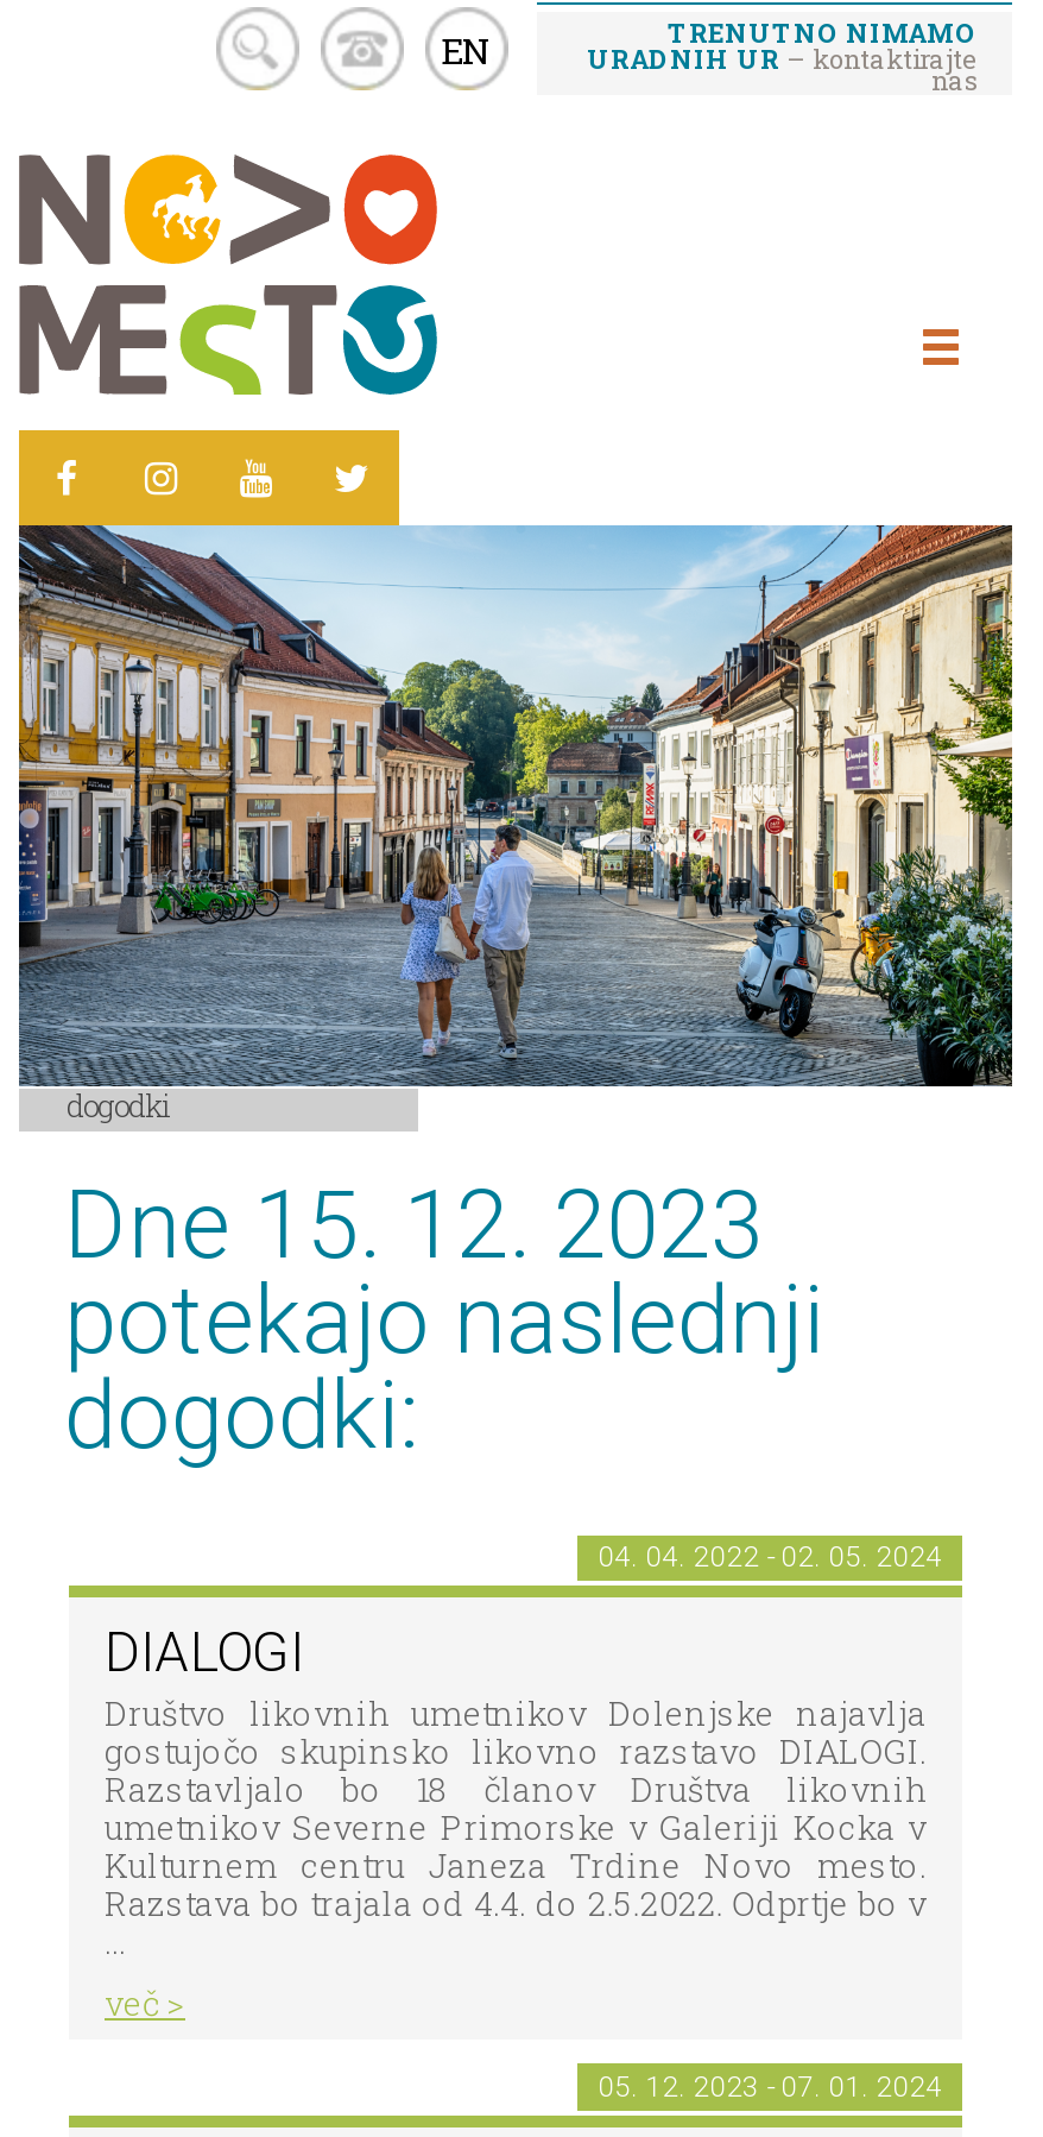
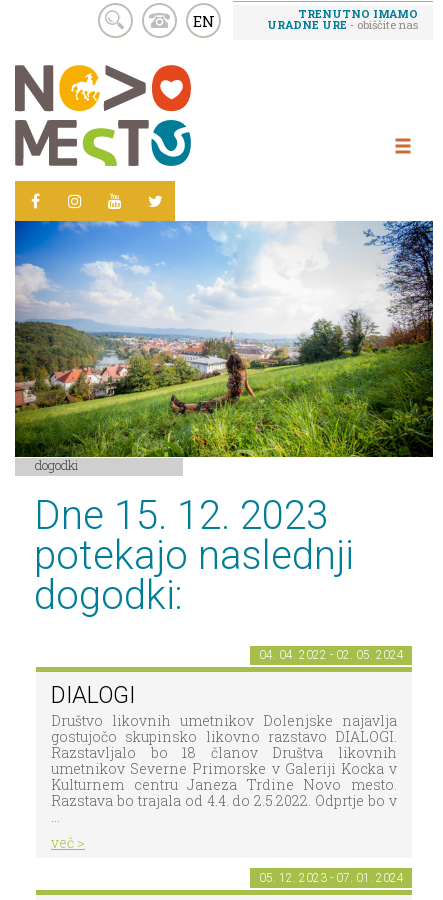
[587,13,976,97] TRENUTNO NIMAMO | URADNIH UR– kontaktirajte | nas -> [267,6,418,32] TRENUTNO IMAMO | URADNE URE - obiščite nas
[17,523,1014,1089] [image] -> [14,220,434,458] [image]

